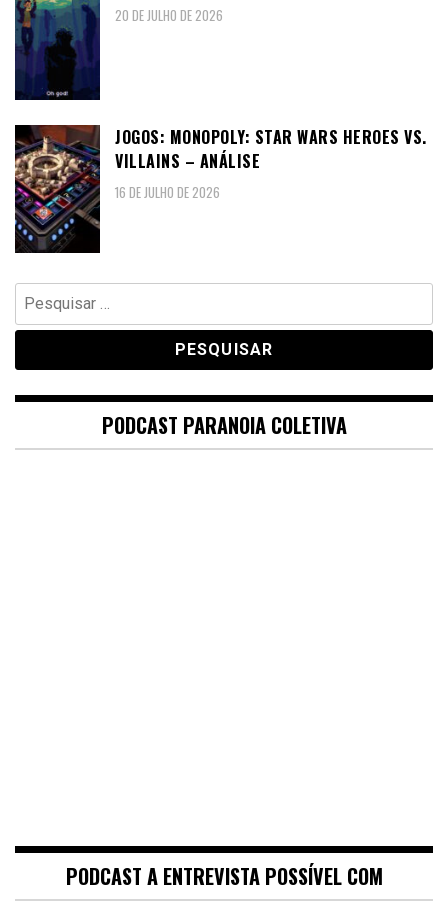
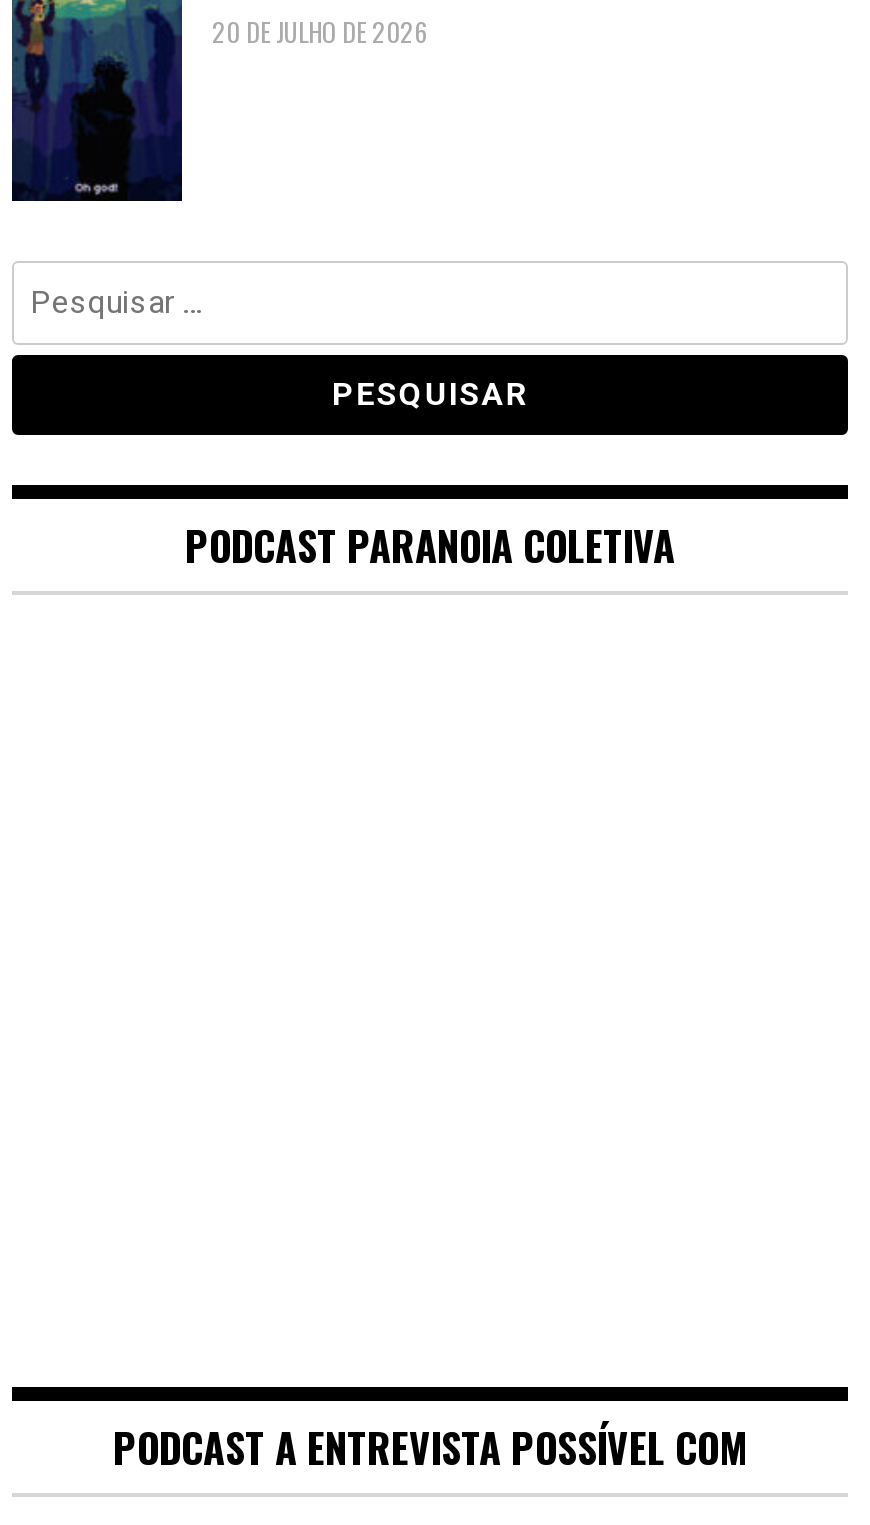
[14,124,426,254] [image] | JOGOS: MONOPOLY: STAR WARS HEROES VS. | VILLAINS – ANÁLISE | 16 DE JULHO DE 2026 -> none

